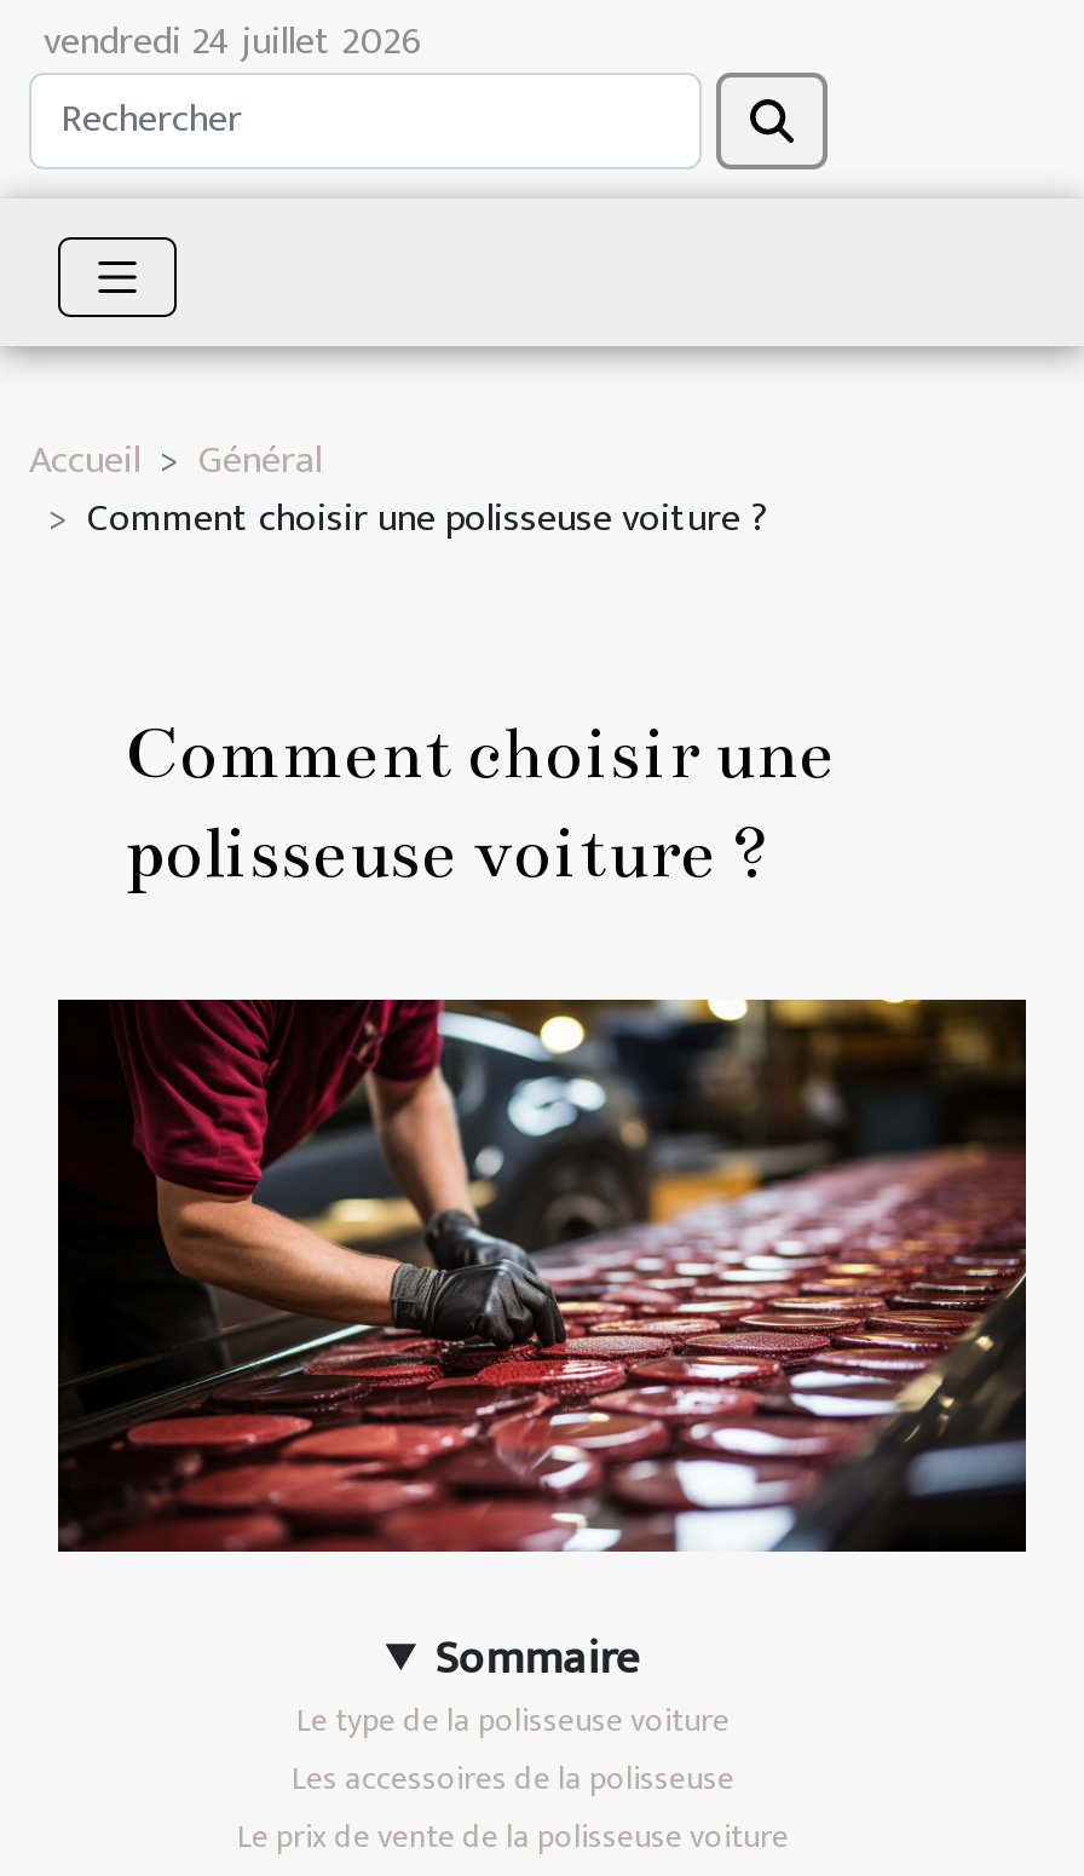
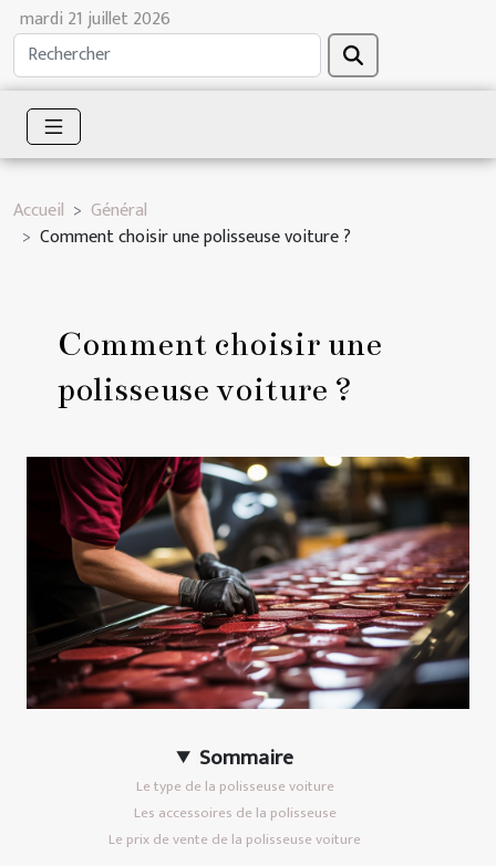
[44,10,423,75] vendredi 24 juillet 2026 -> [20,4,170,34] mardi 21 juillet 2026

